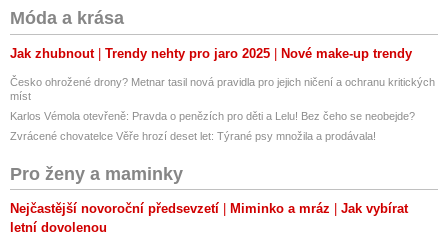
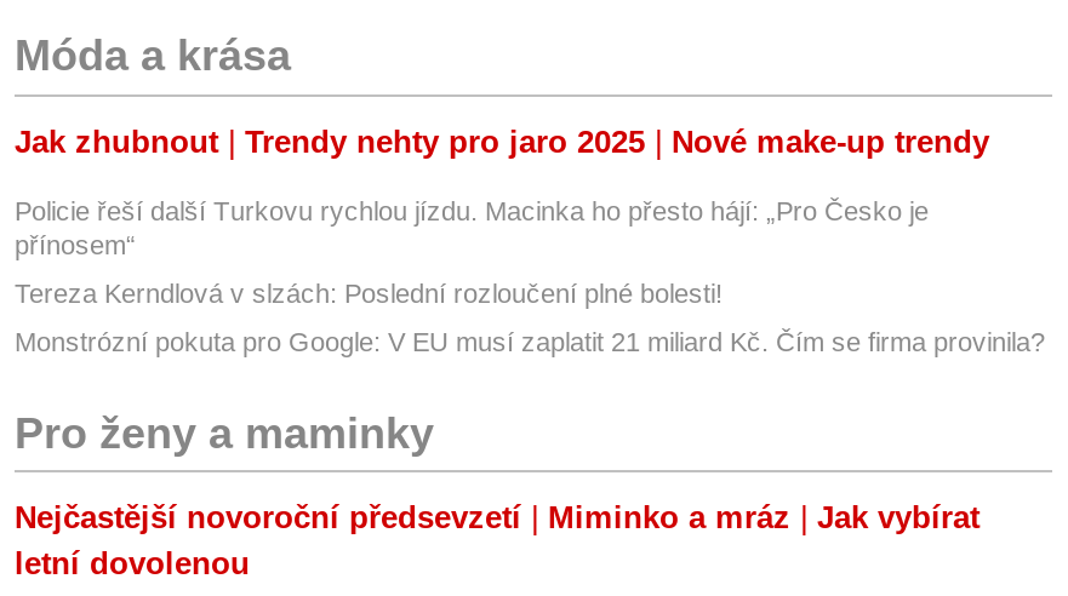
[10,76,435,102] Česko ohrožené drony? Metnar tasil nová pravidla pro jejich ničení a ochranu kritických | míst -> [15,196,929,259] Policie řeší další Turkovu rychlou jízdu. Macinka ho přesto hájí: „Pro Česko je | přínosem“
[10,110,415,122] Karlos Vémola otevřeně: Pravda o penězích pro děti a Lelu! Bez čeho se neobejde? -> [15,278,723,307] Tereza Kerndlová v slzách: Poslední rozloučení plné bolesti!
[10,130,376,142] Zvrácené chovatelce Věře hrozí deset let: Týrané psy množila a prodávala! -> [15,327,1045,356] Monstrózní pokuta pro Google: V EU musí zaplatit 21 miliard Kč. Čím se firma provinila?

